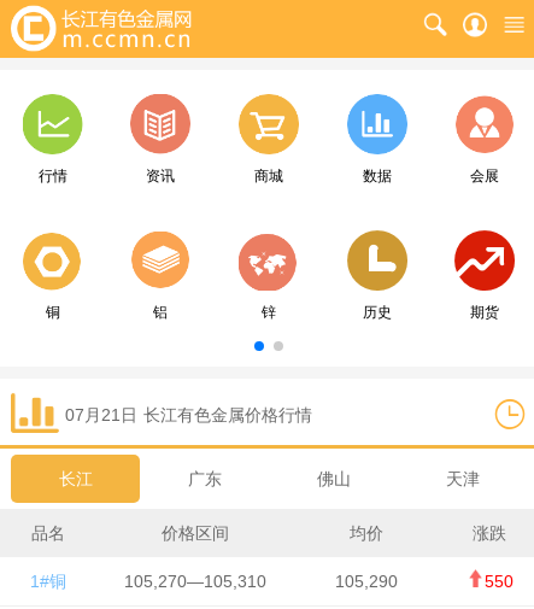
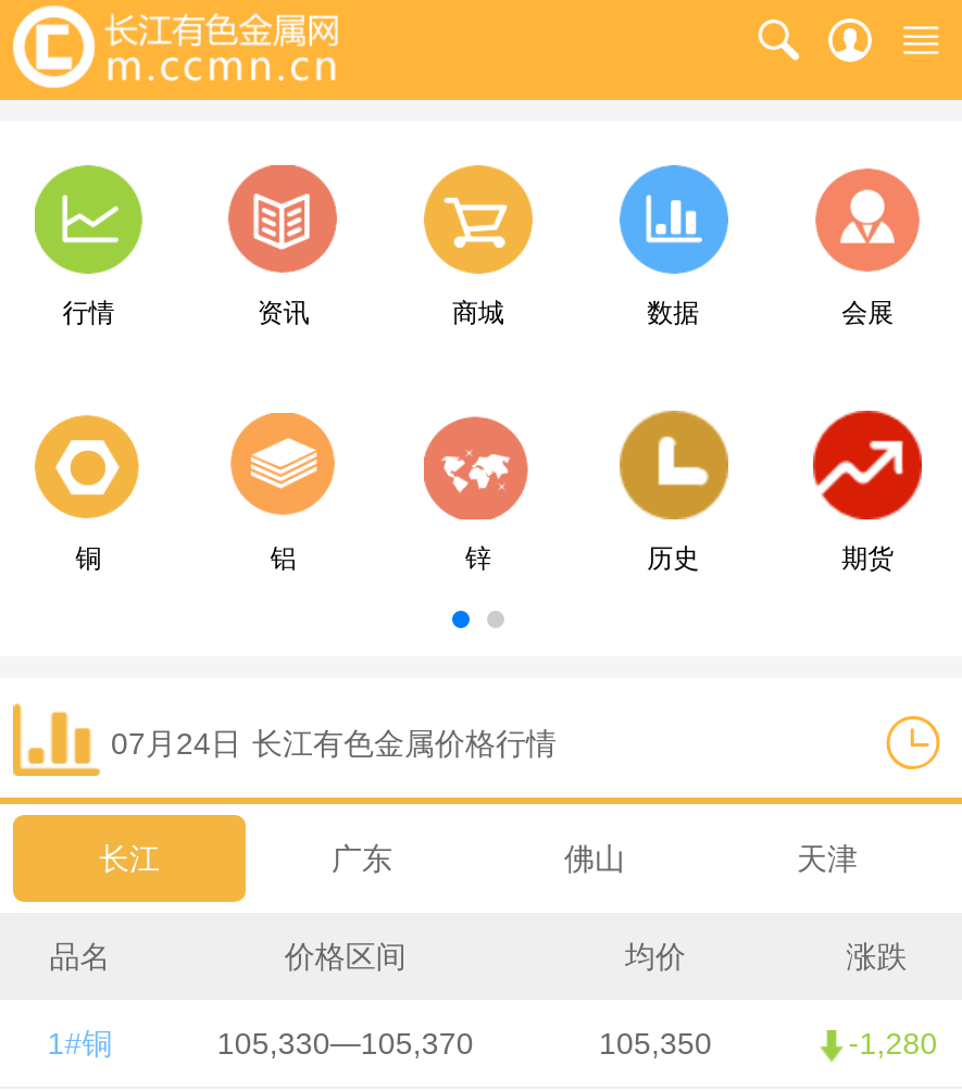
[65,405,312,424] 07月21日 长江有色金属价格行情 -> [111,726,557,761] 07月24日 长江有色金属价格行情
[124,572,266,591] 105,270—105,310 -> [217,1026,474,1061] 105,330—105,370
[336,572,398,591] 105,290 -> [599,1026,712,1061] 105,350
[484,572,513,591] 550 -> [849,1026,938,1061] -1,280

